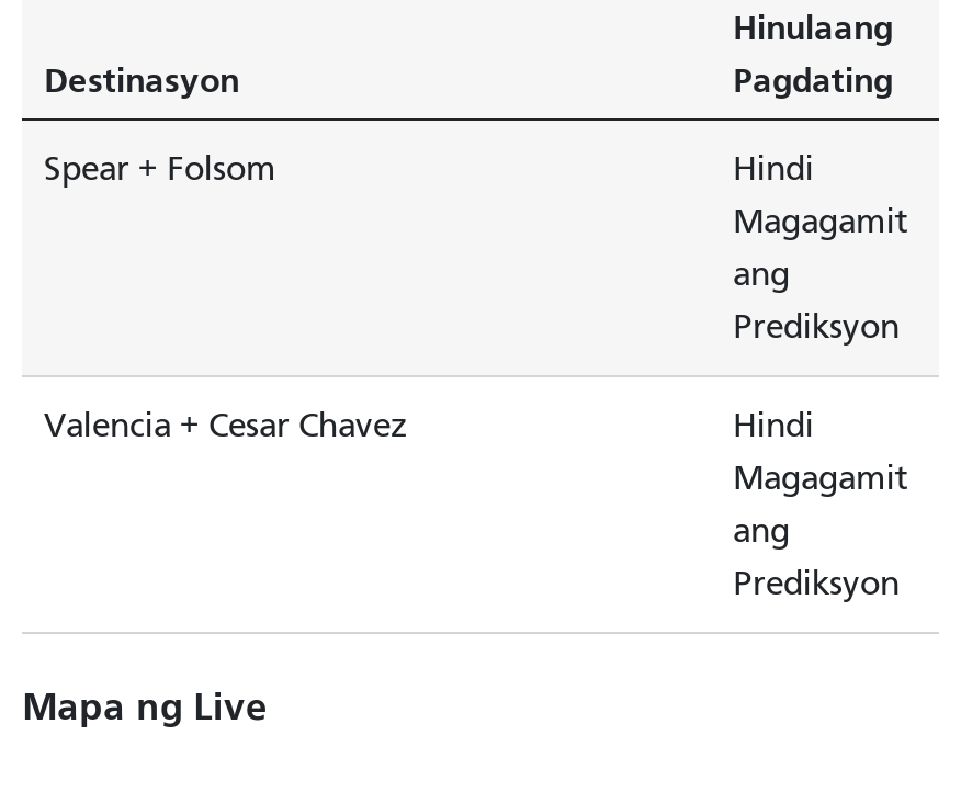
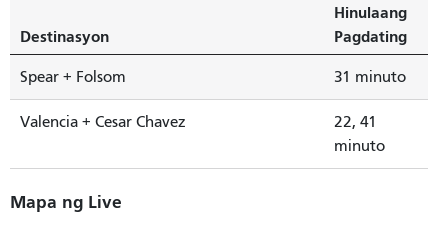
[733,148,908,346] Hindi | Magagamit | ang | Prediksyon -> [334,68,406,86] 31 minuto
[733,405,908,602] Hindi | Magagamit | ang | Prediksyon -> [334,113,385,155] 22, 41 | minuto

